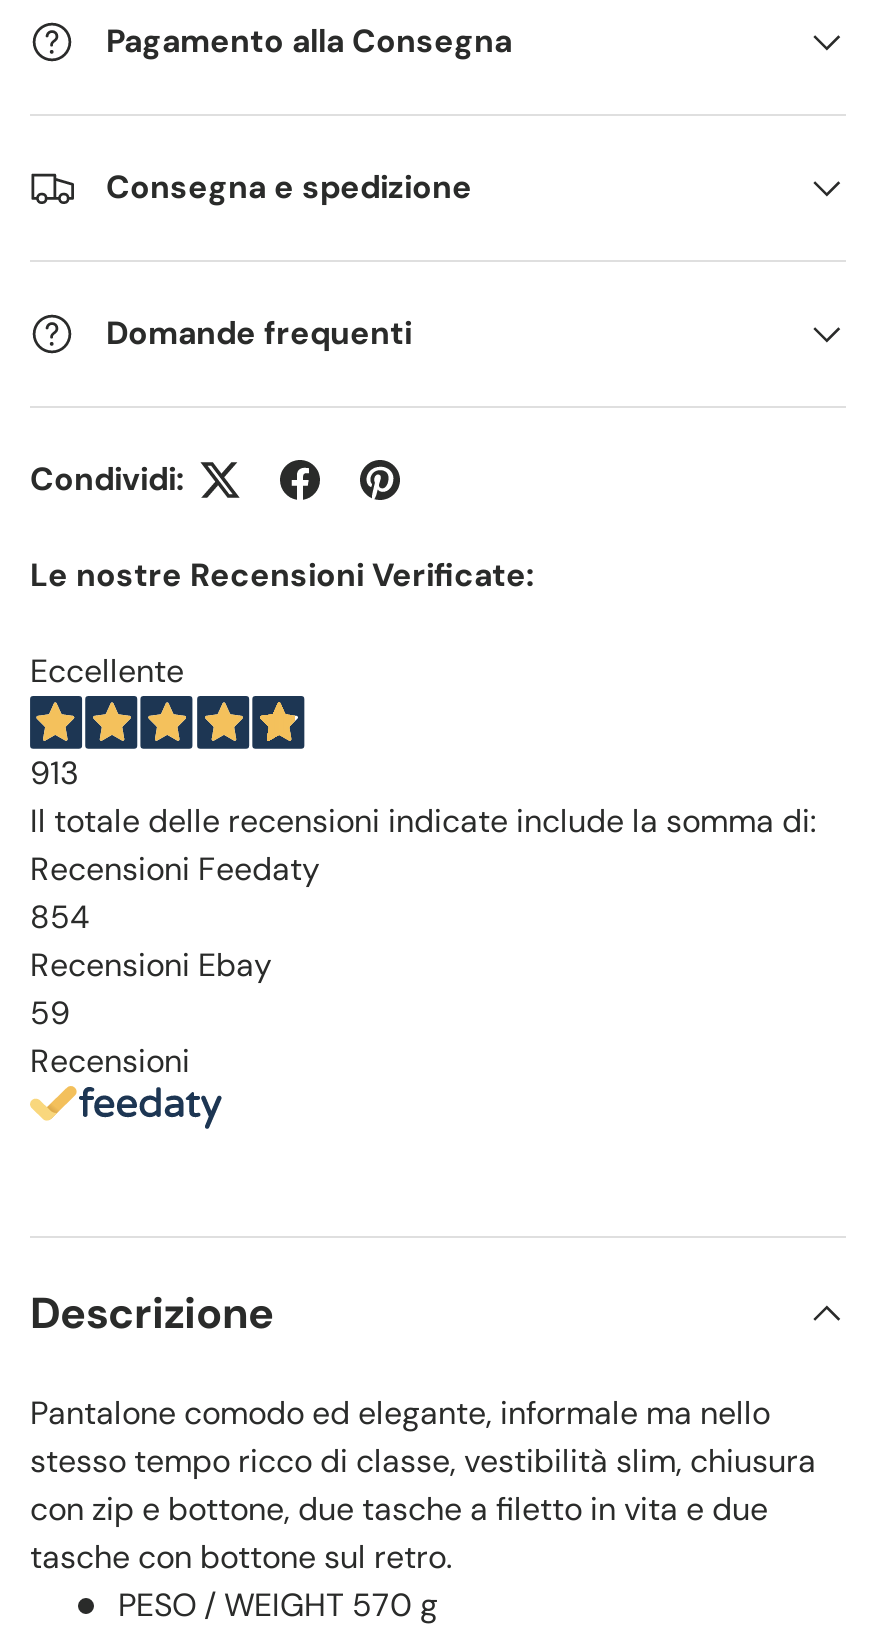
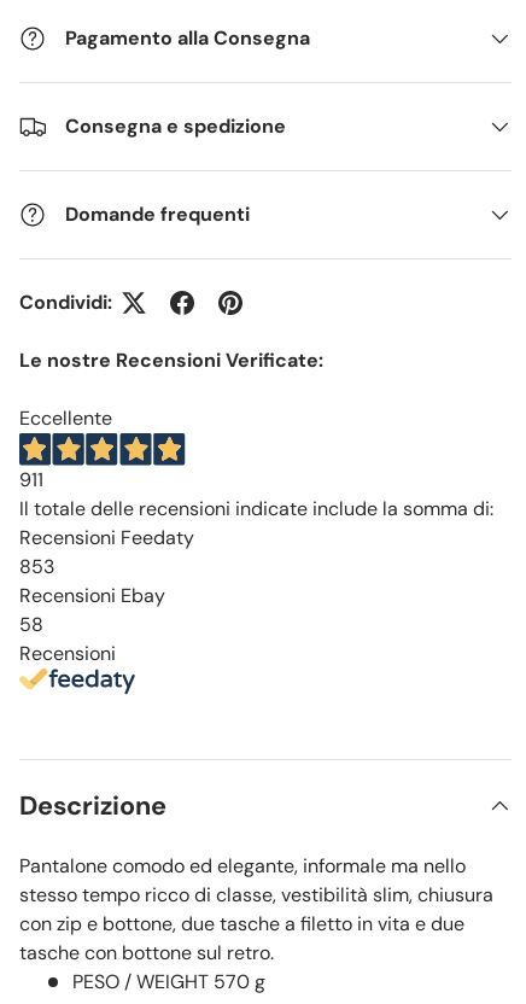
[30,752,78,794] 913 -> [19,467,43,492] 911
[30,896,90,938] 854 -> [19,554,54,579] 853
[30,992,70,1034] 59 -> [19,612,43,637] 58

